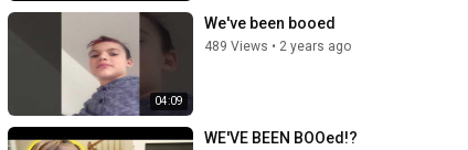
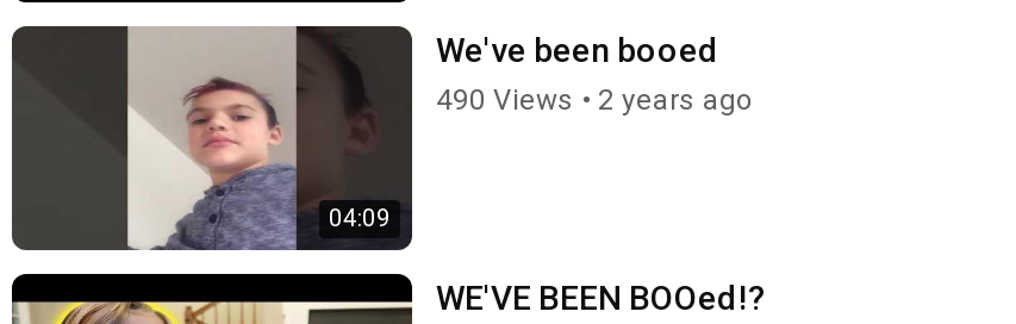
[204,39,351,54] 489 Views • 2 years ago -> [436,83,753,117] 490 Views • 2 years ago

